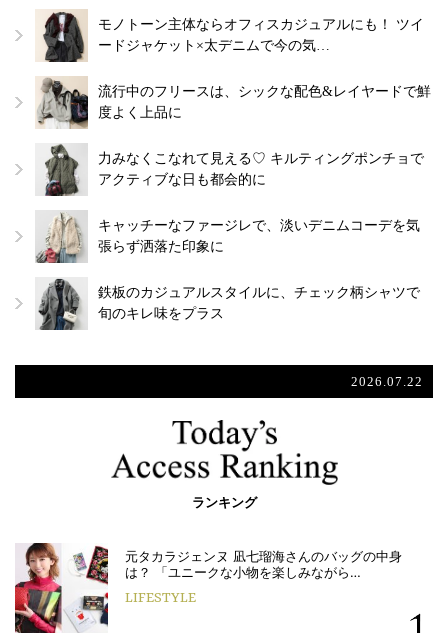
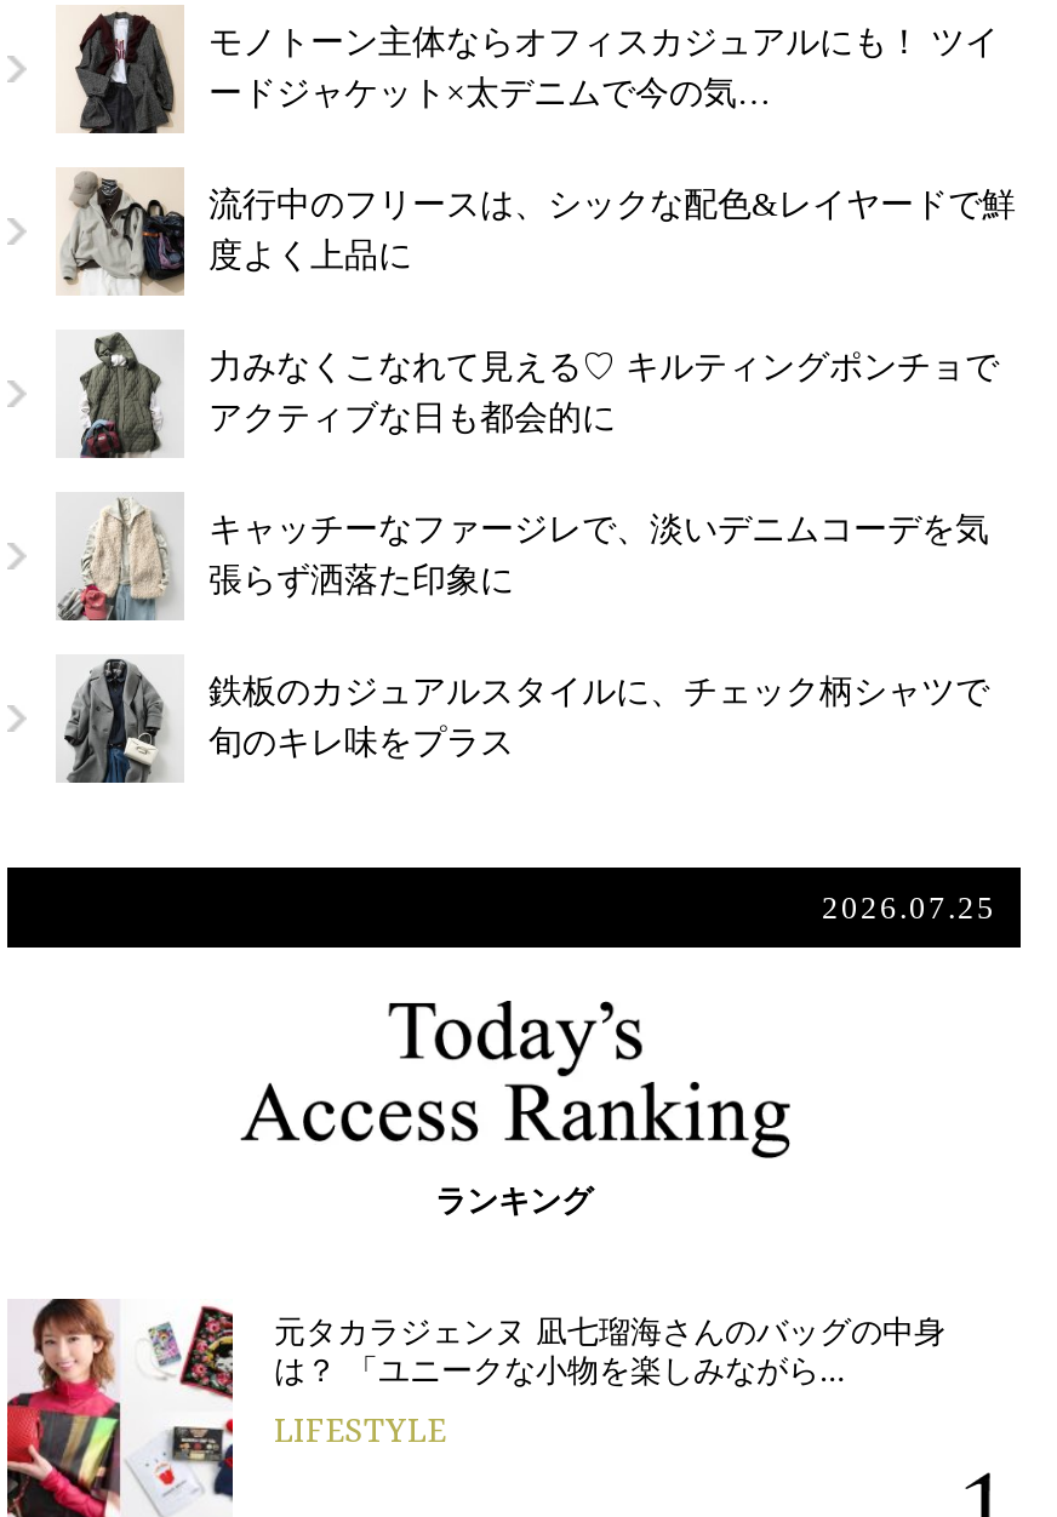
[351,374,423,389] 2026.07.22 -> [822,890,996,926] 2026.07.25

